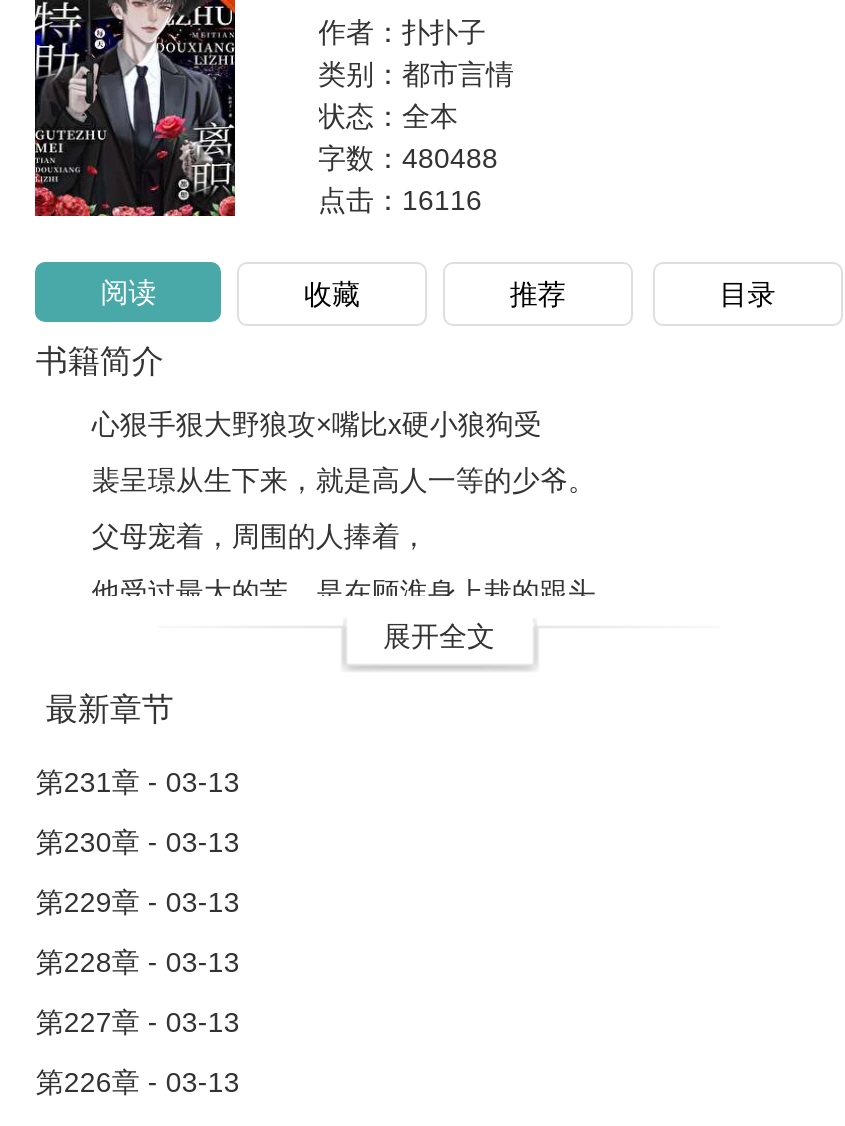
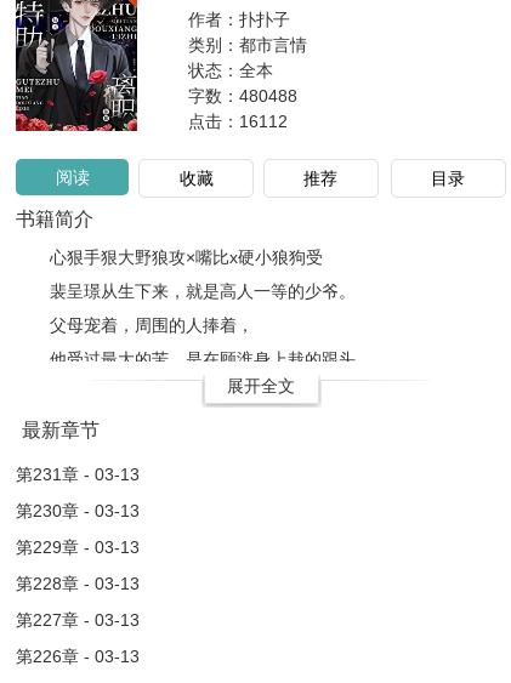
[318,184,482,216] 点击：16116 -> [188,112,287,131] 点击：16112

